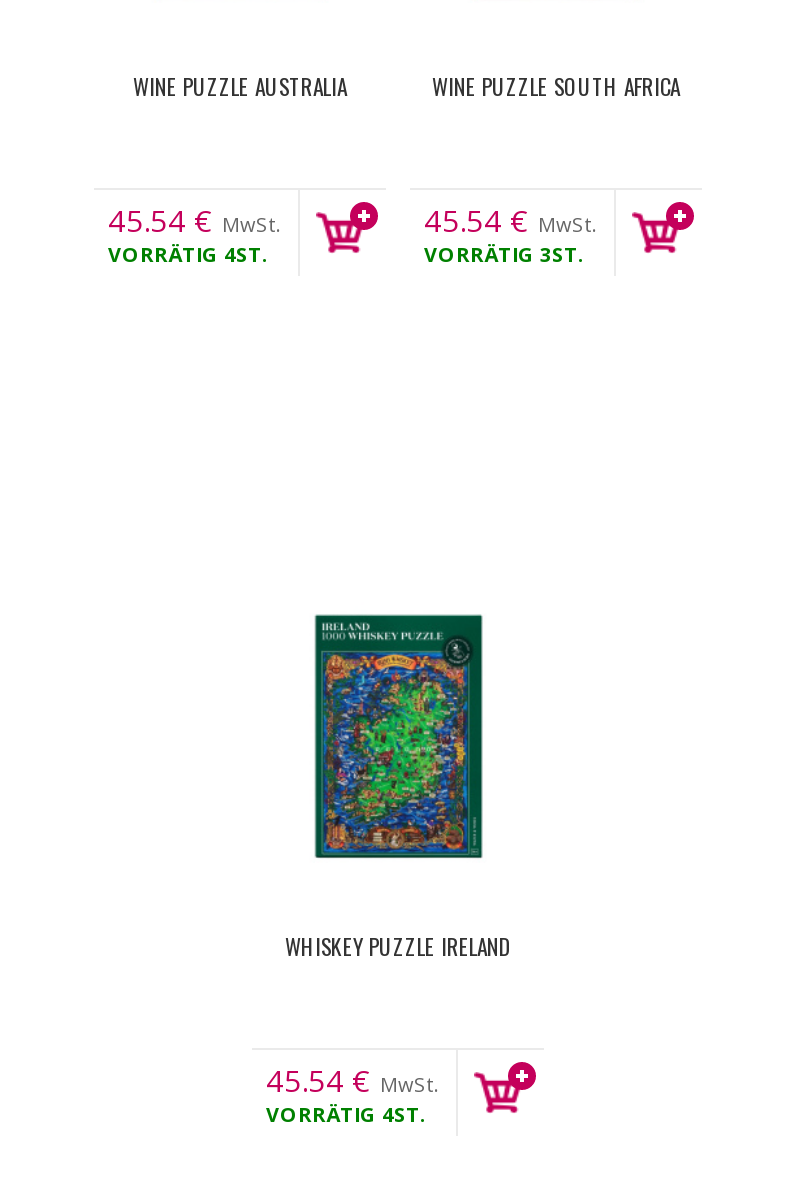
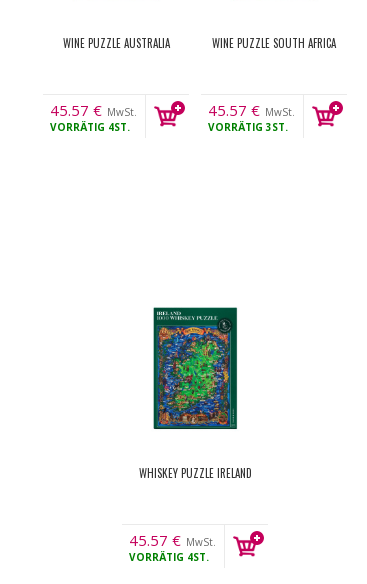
[108,200,282,240] 45.54 € MwSt. -> [50,100,137,120] 45.57 € MwSt.
[424,200,598,240] 45.54 € MwSt. -> [208,100,295,120] 45.57 € MwSt.
[266,1060,440,1100] 45.54 € MwSt. -> [129,530,216,550] 45.57 € MwSt.

